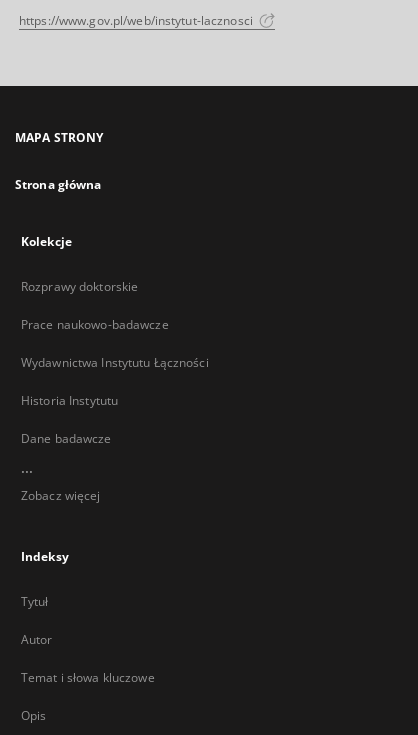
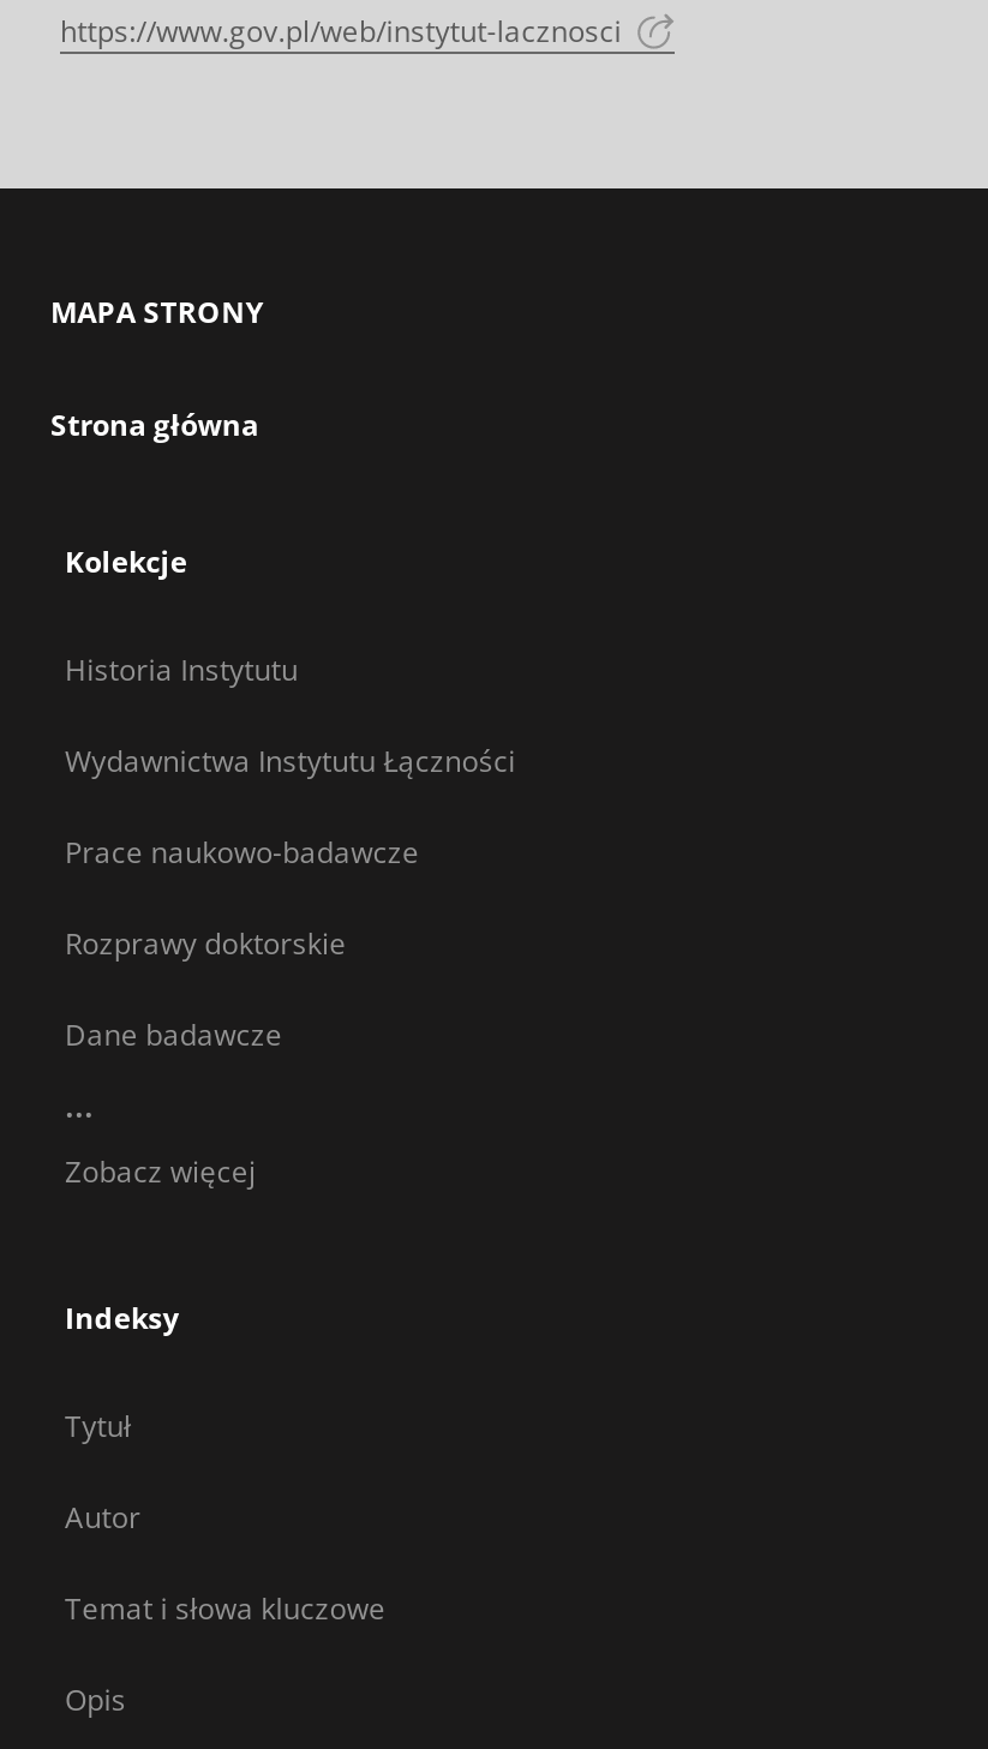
moved [21,278,138,295] -> [65,923,346,964]: Rozprawy doktorskie
moved [21,316,209,409] -> [65,649,515,873]: Prace naukowo-badawcze | Wydawnictwa Instytutu Łączności | Historia Instytutu

